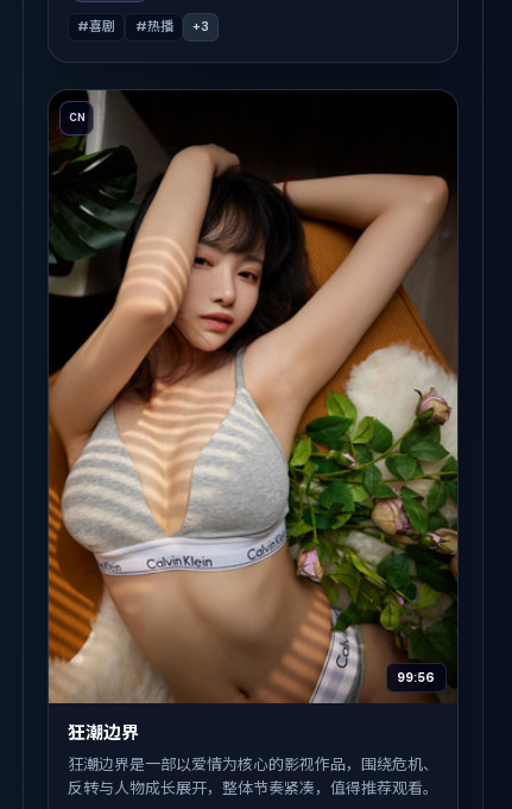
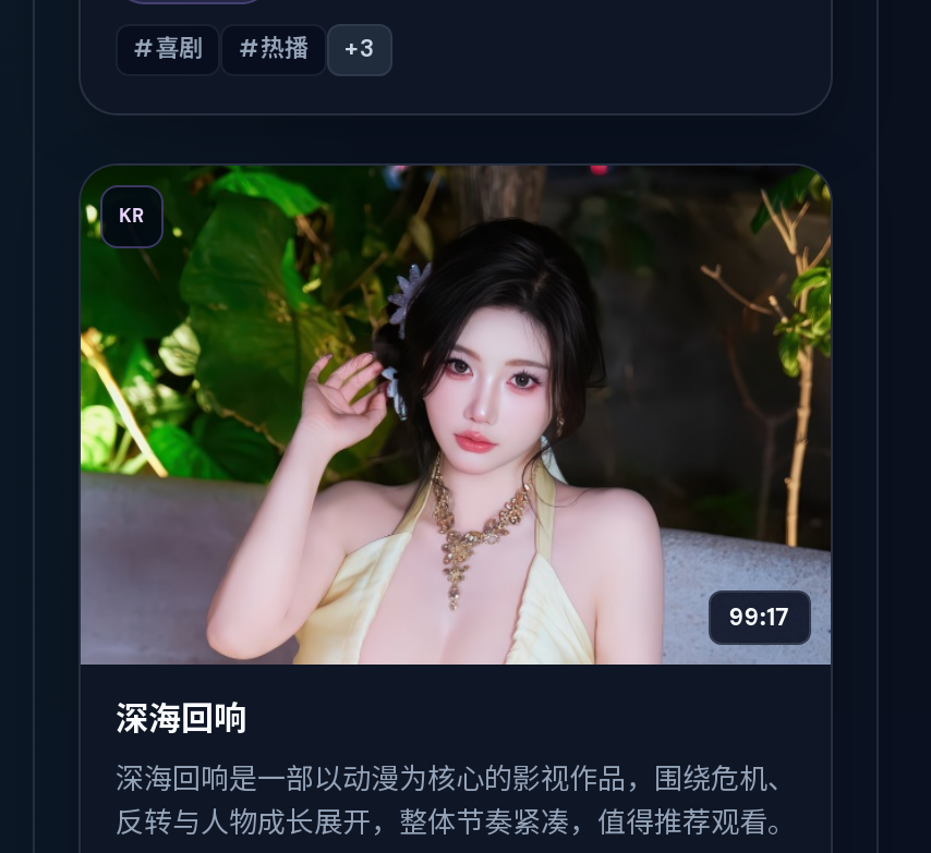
[48,89,459,703] [image] | CN -> [78,163,833,667] [image] | KR
[397,669,435,685] 99:56 -> [729,602,790,632] 99:17
[68,721,438,775] 狂潮边界 | 狂潮边界是一部以爱情为核心的影视作品，围绕危机、 -> [116,698,796,796] 深海回响 | 深海回响是一部以动漫为核心的影视作品，围绕危机、

